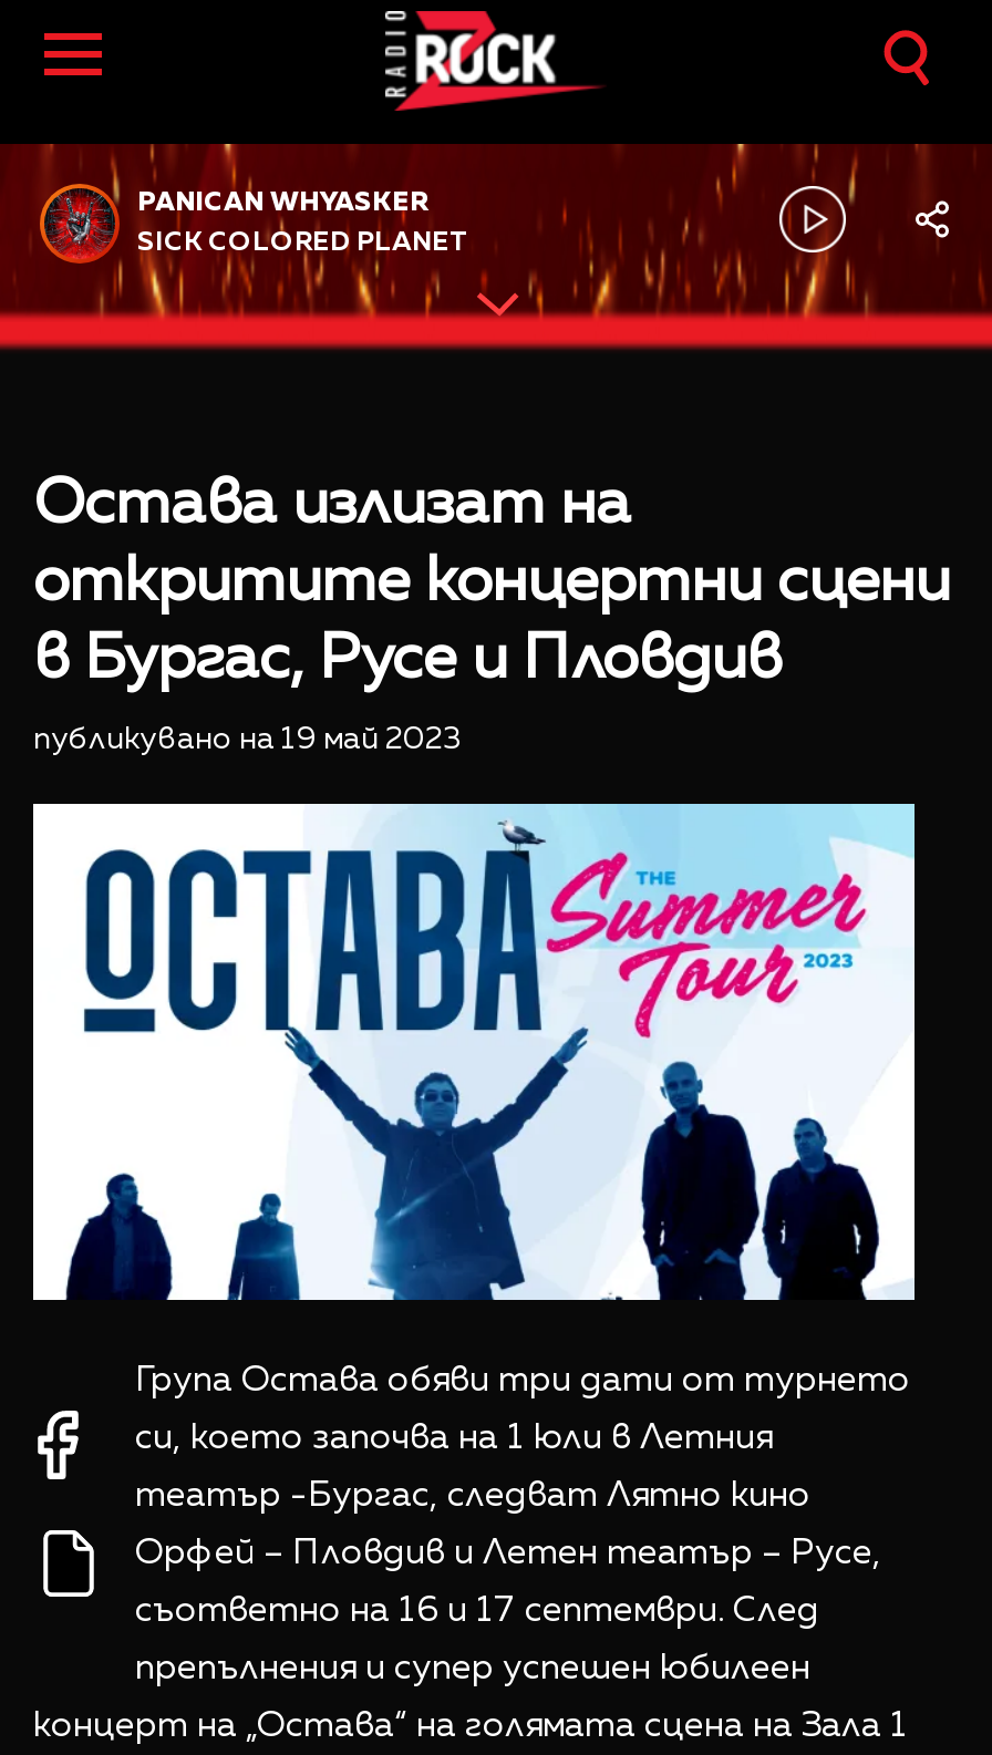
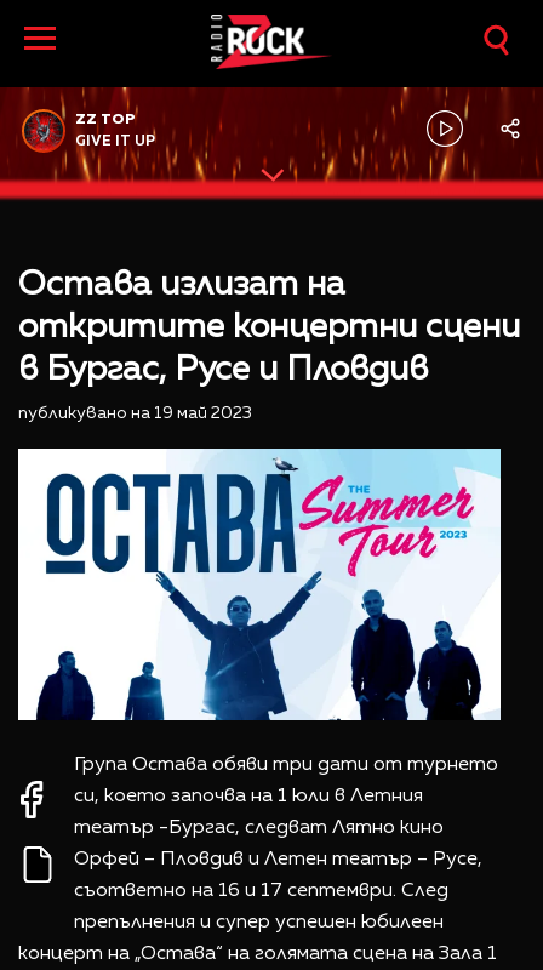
[137,191,430,217] PANICAN WHYASKER -> [75,113,136,128] ZZ TOP
[137,230,469,256] SICK COLORED PLANET -> [75,134,155,149] GIVE IT UP

